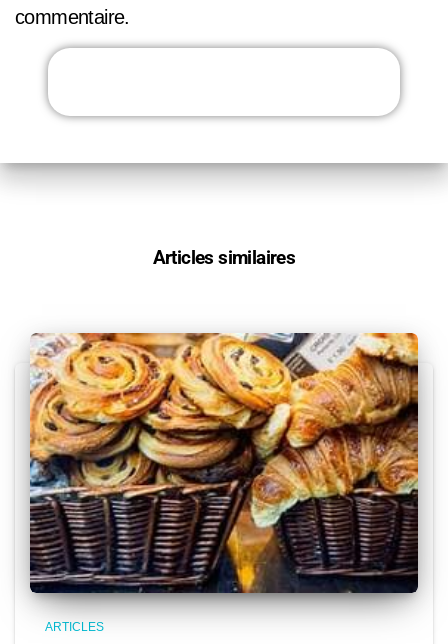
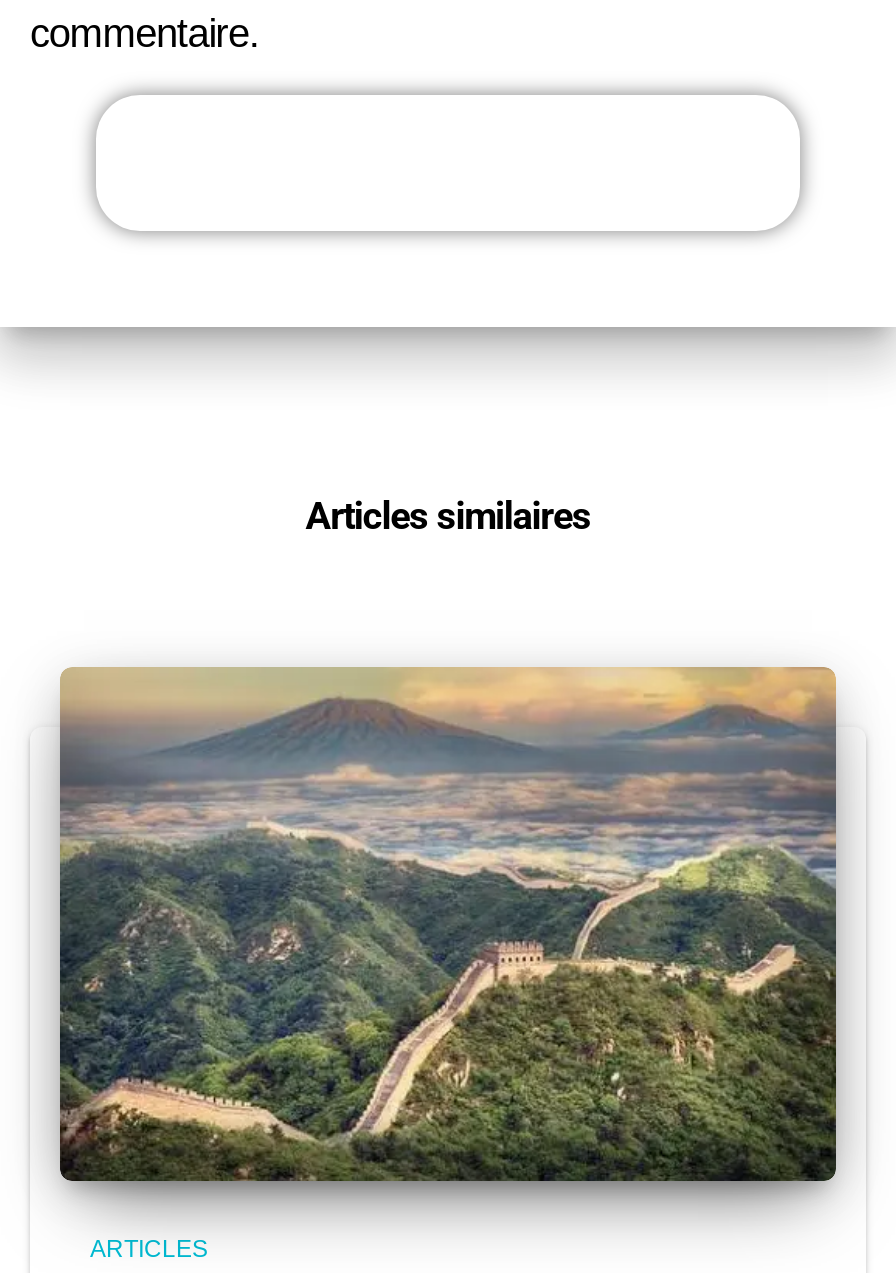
[29,332,419,593] [image] -> [58,665,838,1181] [image]

